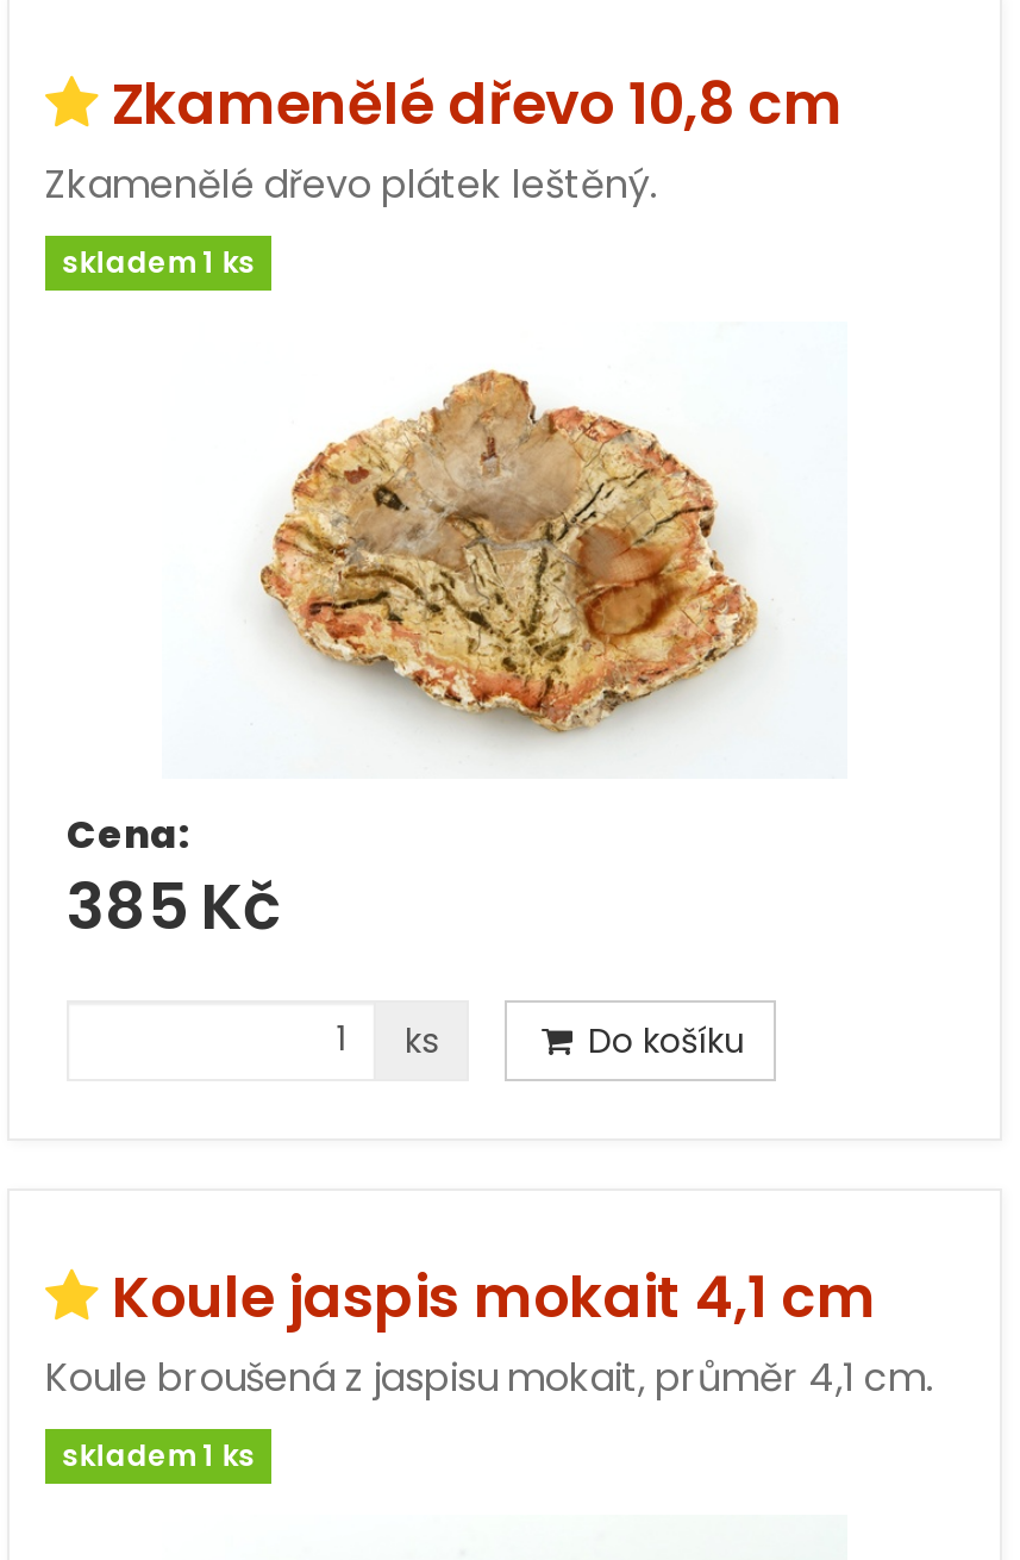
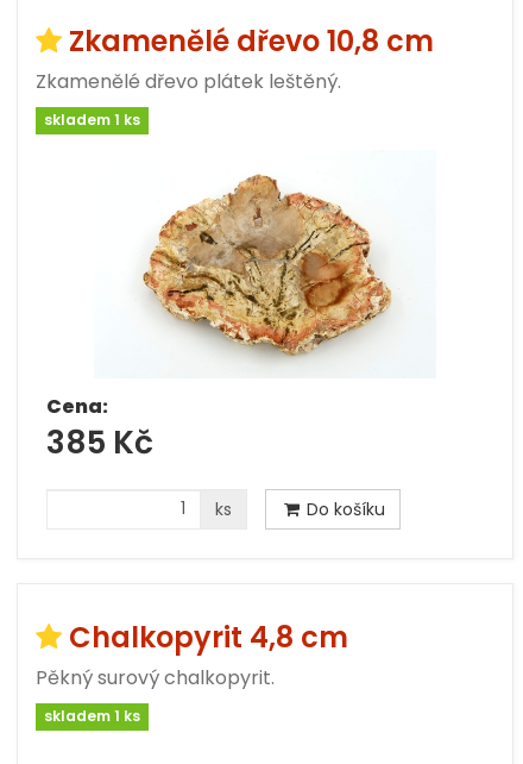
[45,1257,933,1404] Koule jaspis mokait 4,1 cm | Koule broušená z jaspisu mokait, průměr 4,1 cm. -> [36,617,348,691] Chalkopyrit 4,8 cm | Pěkný surový chalkopyrit.

